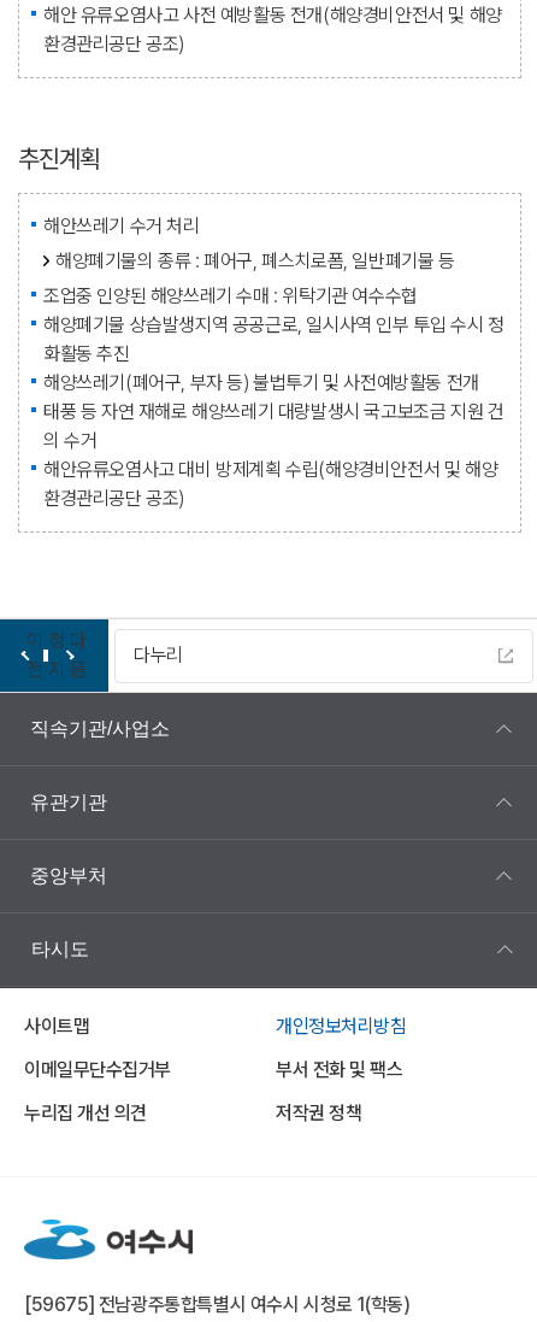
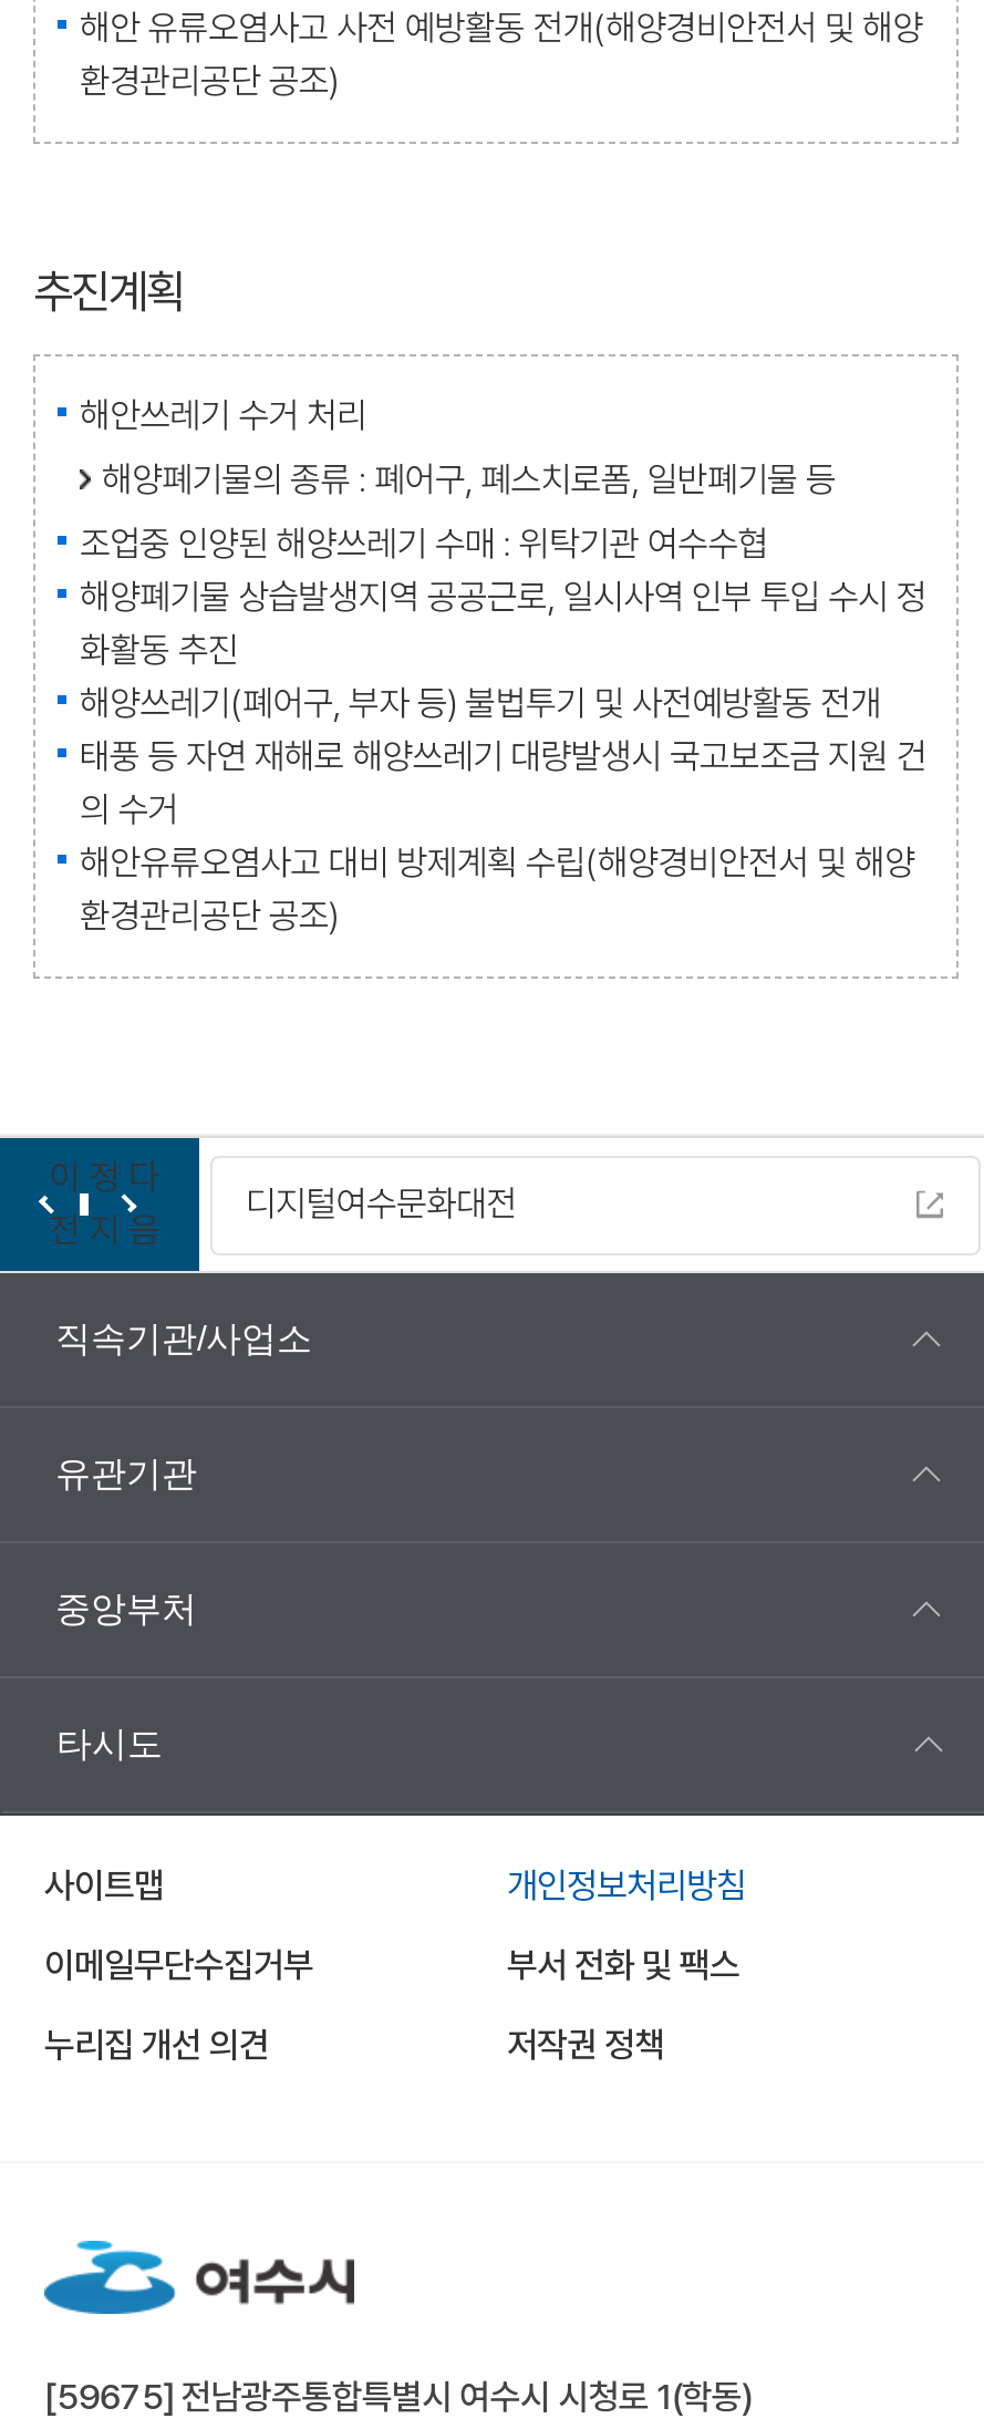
[134,644,183,666] 다누리 -> [246,1182,517,1224] 디지털여수문화대전

